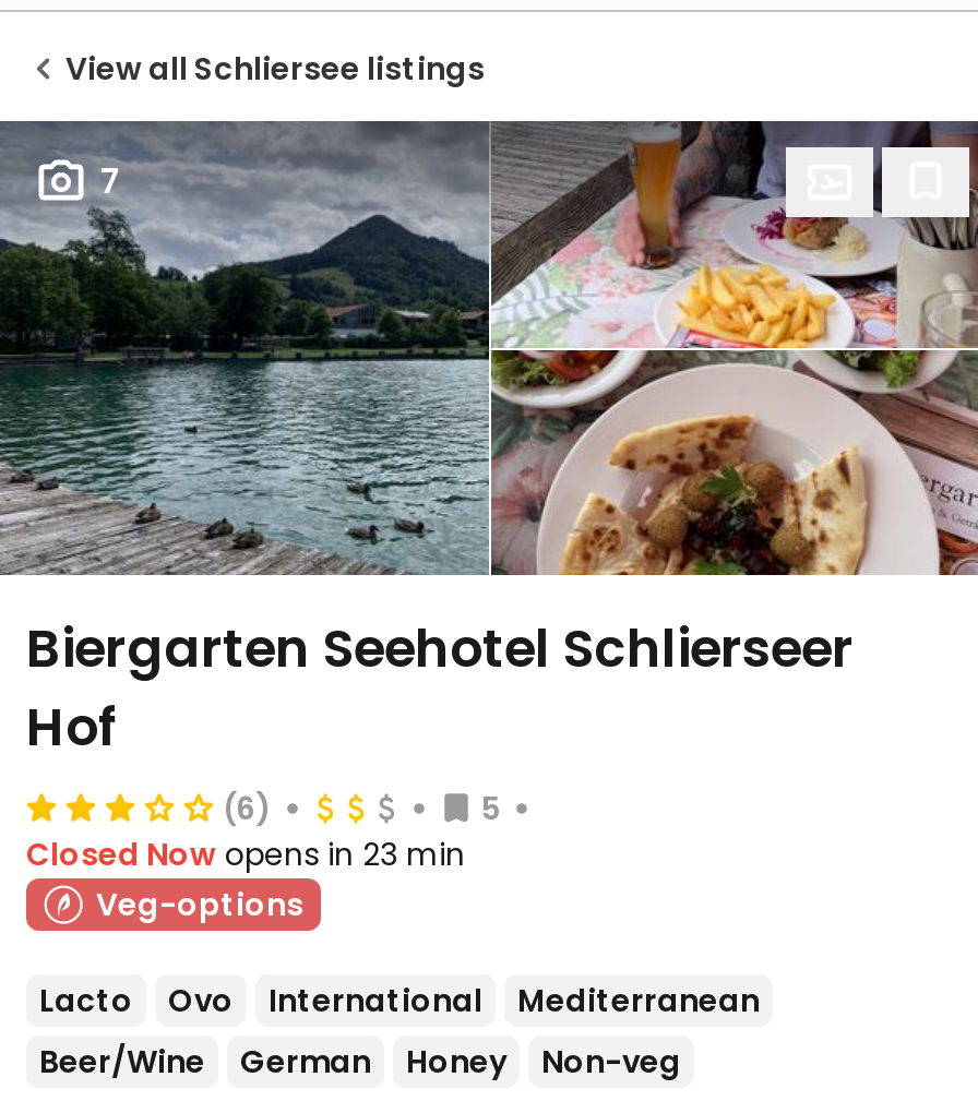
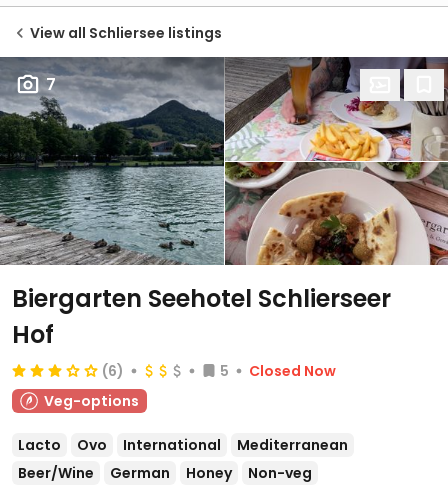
[26,833,465,876] Closed Now opens in 23 min -> [249,361,336,381] Closed Now

